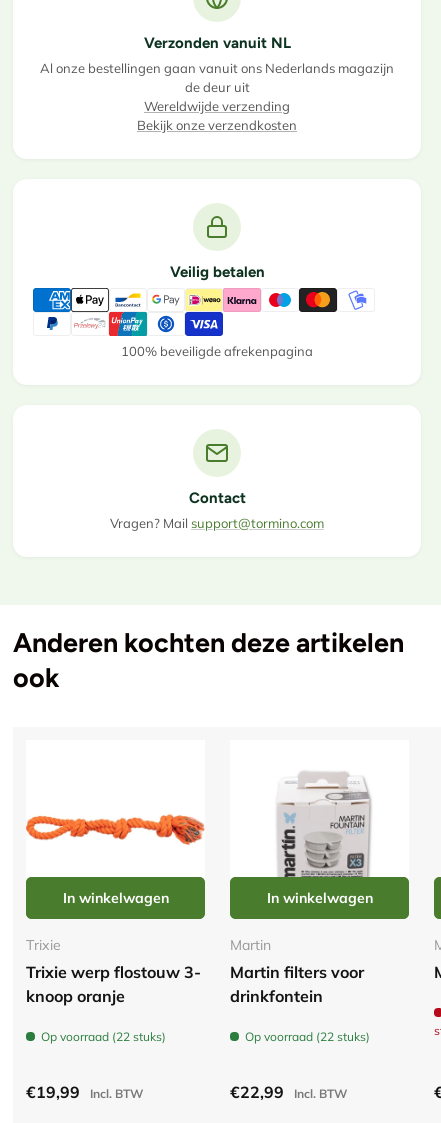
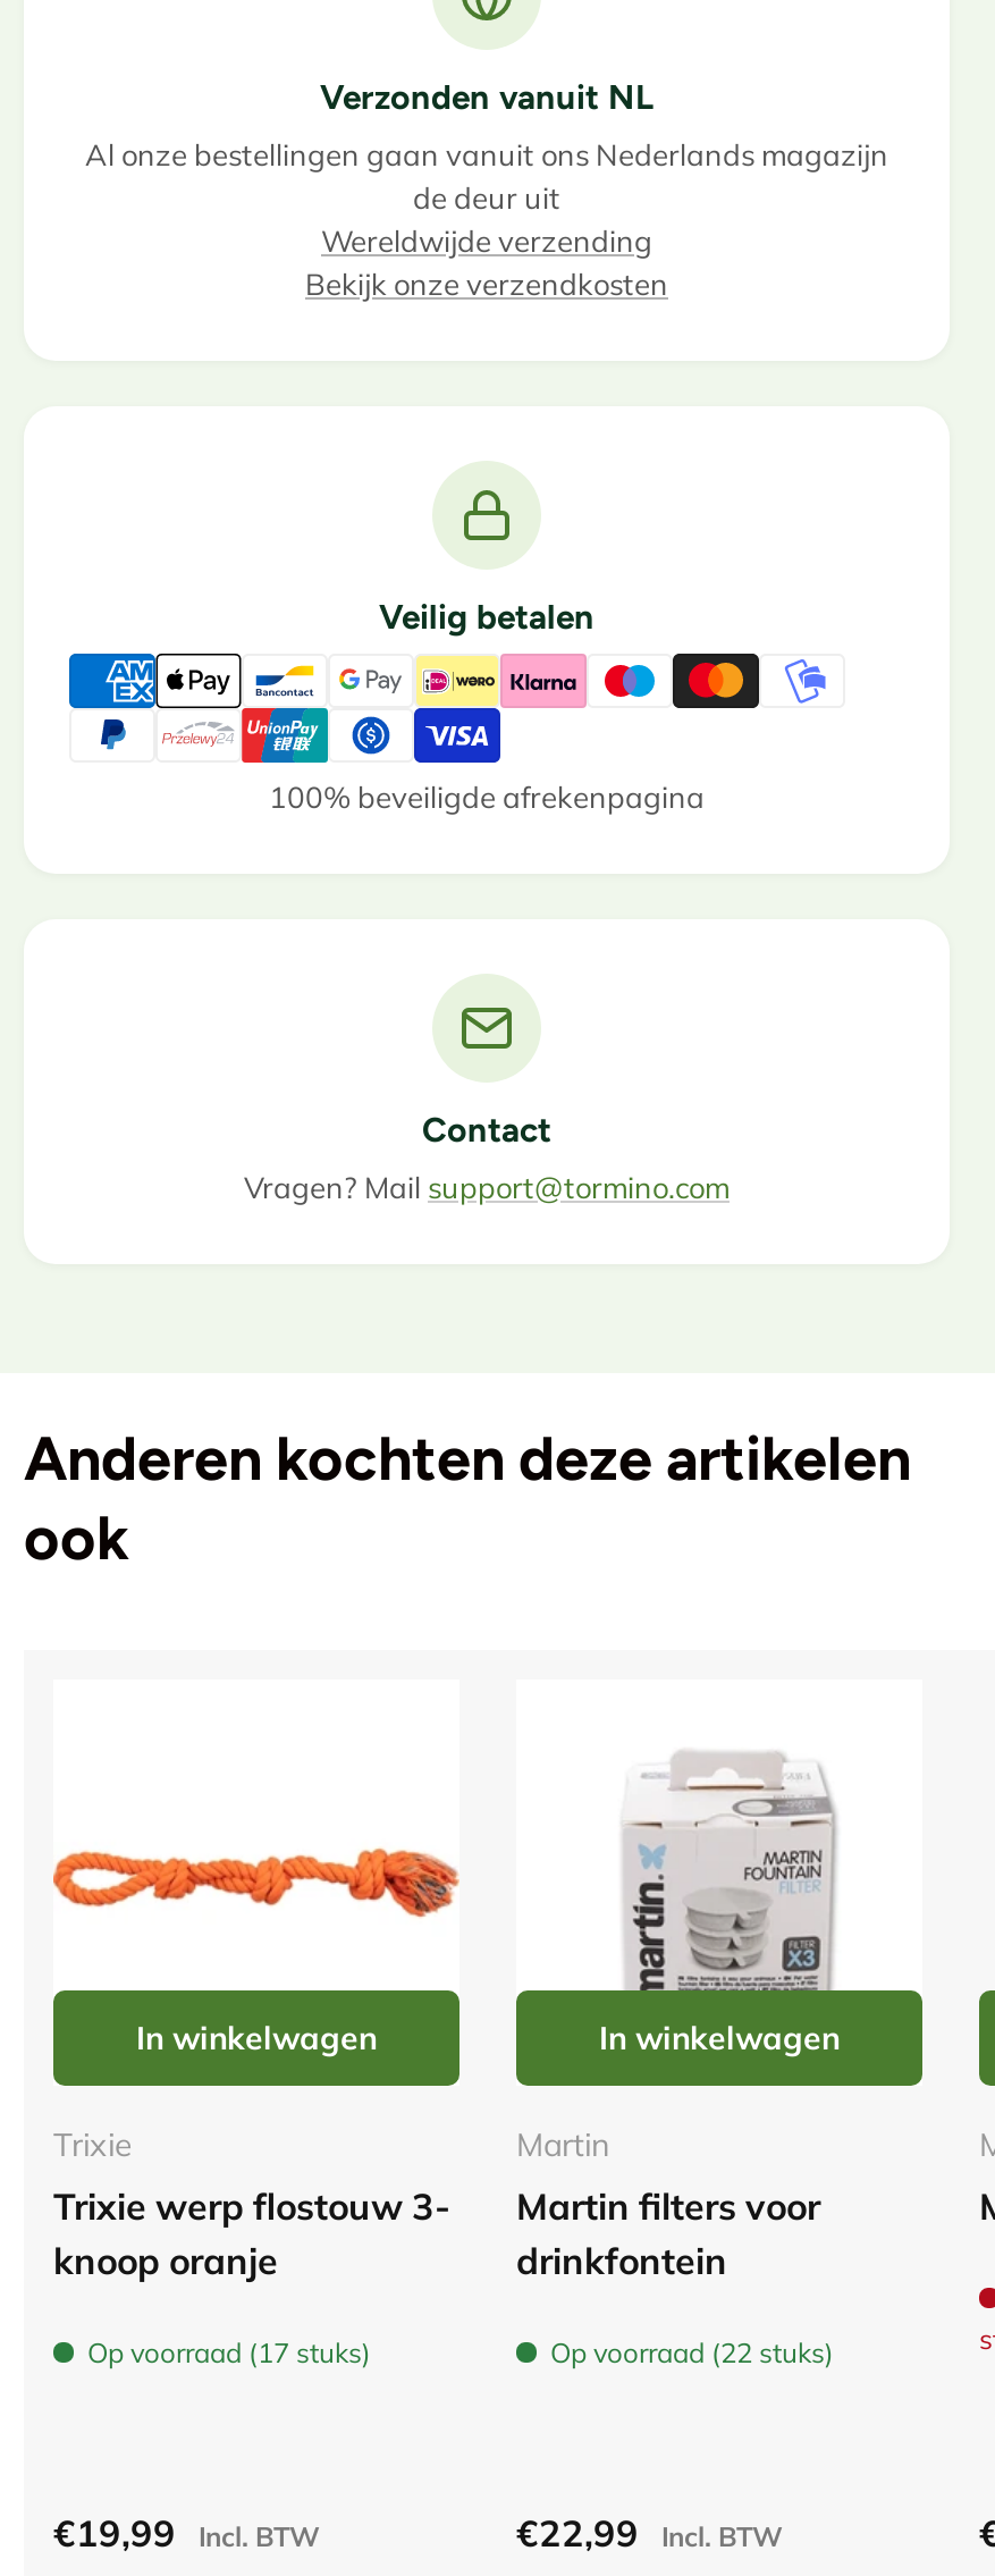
[41,1029,166,1044] Op voorraad (22 stuks) -> [87,2335,371,2369] Op voorraad (17 stuks)

